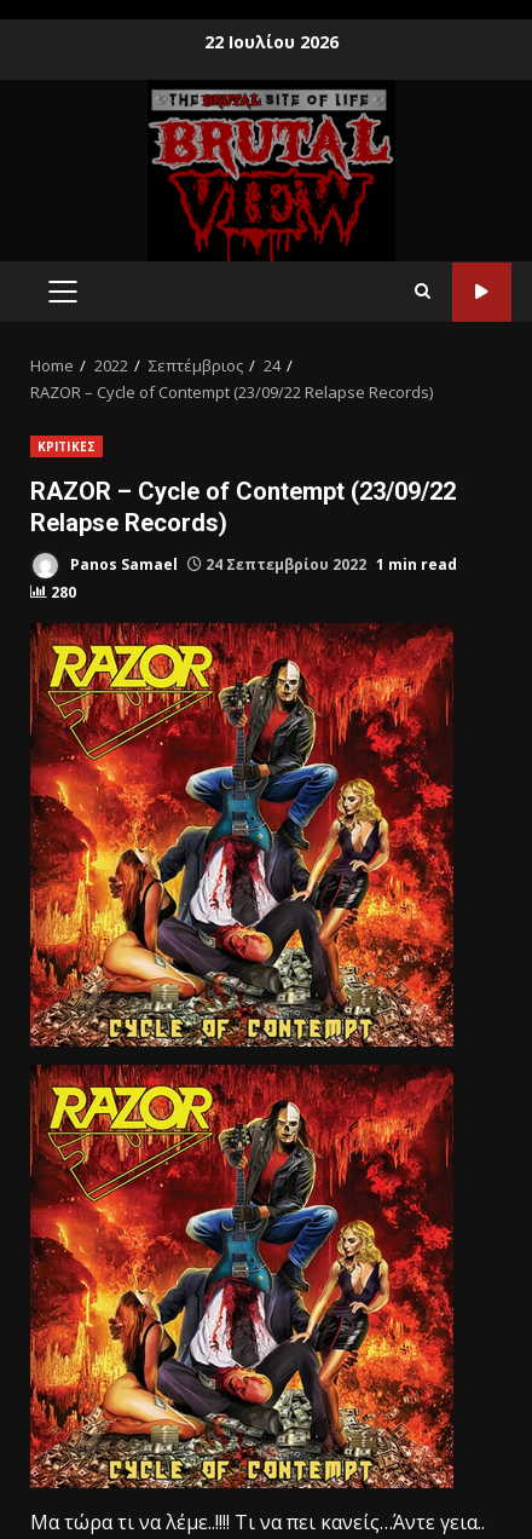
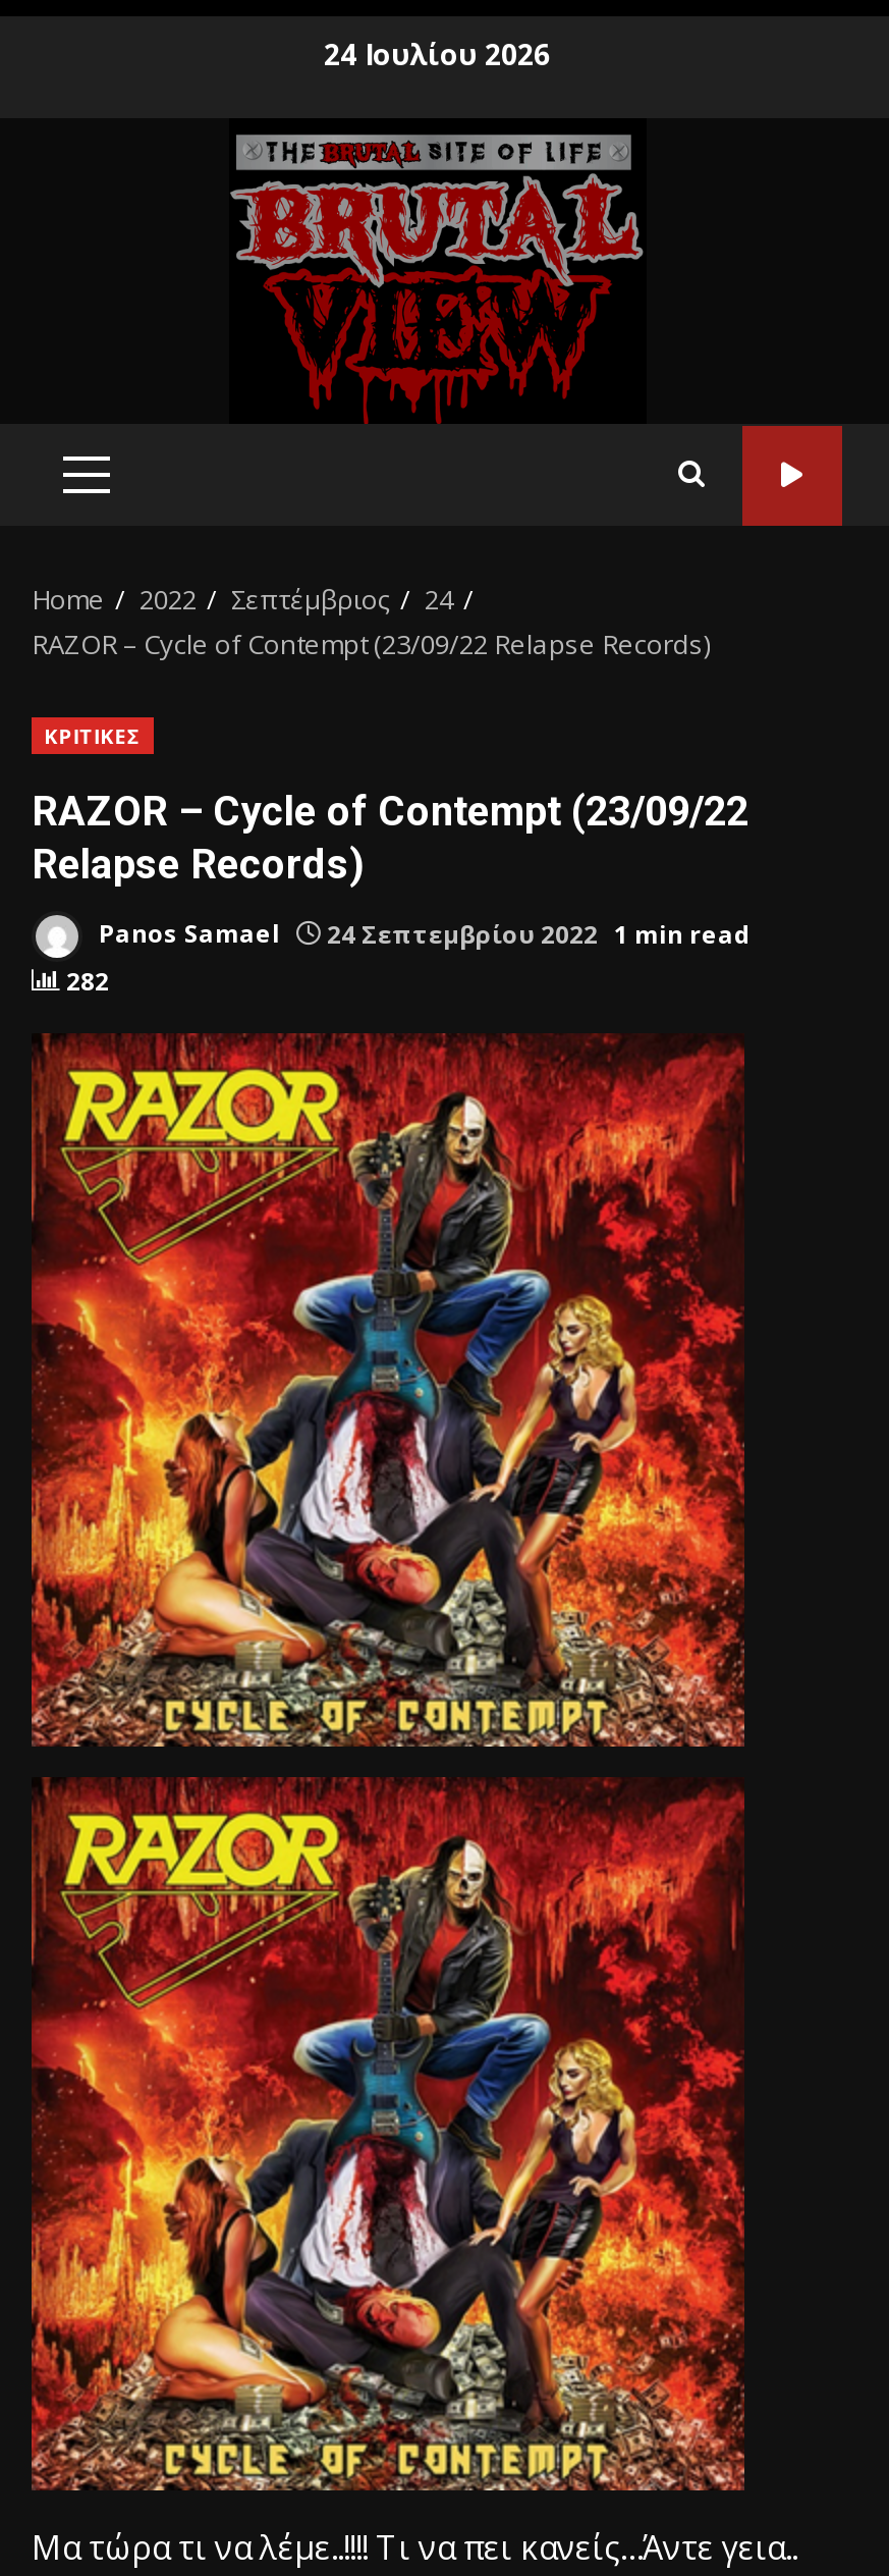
[204,30,338,53] 22 Ιουλίου 2026 -> [324,34,550,72] 24 Ιουλίου 2026
[51,582,76,603] 280 -> [66,964,109,999] 282

